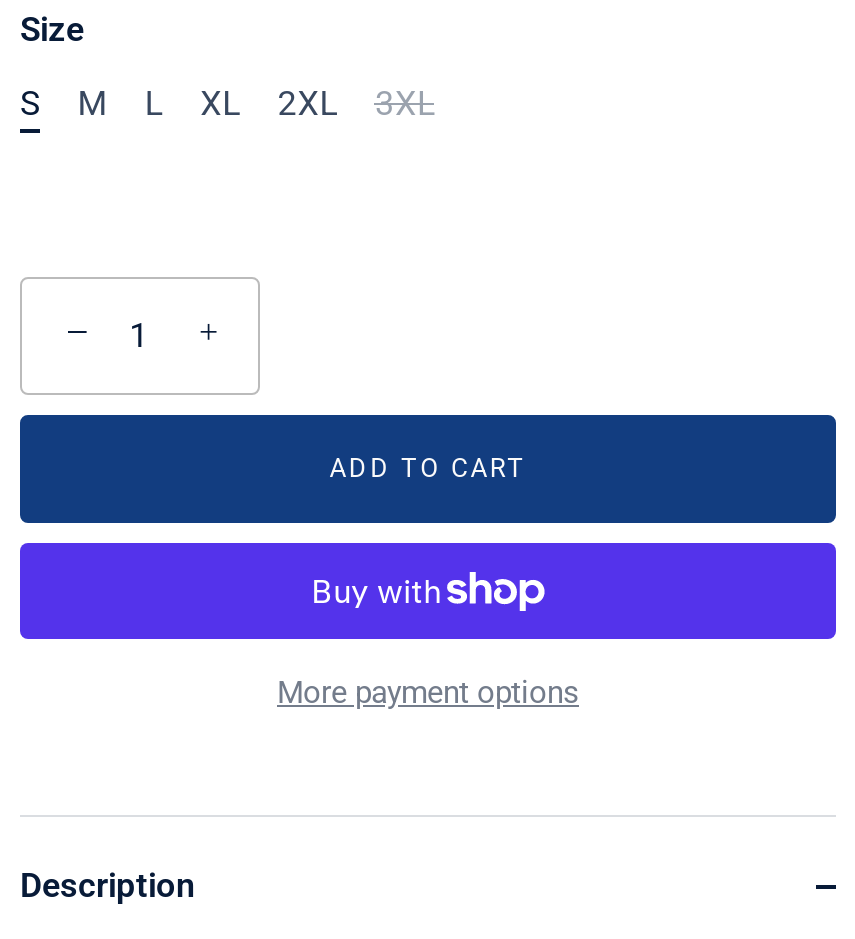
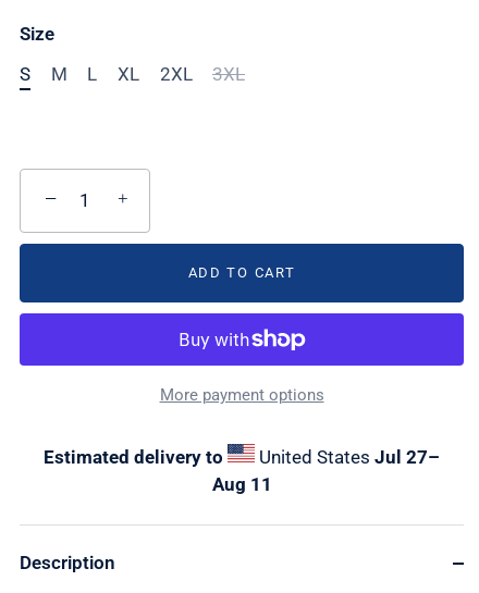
none -> [43,446,440,495] Estimated delivery to | United States Jul 27– | Aug 11

